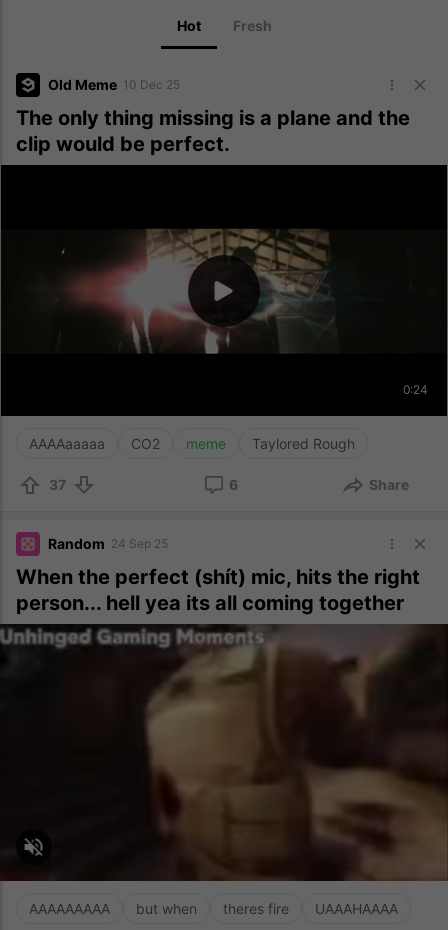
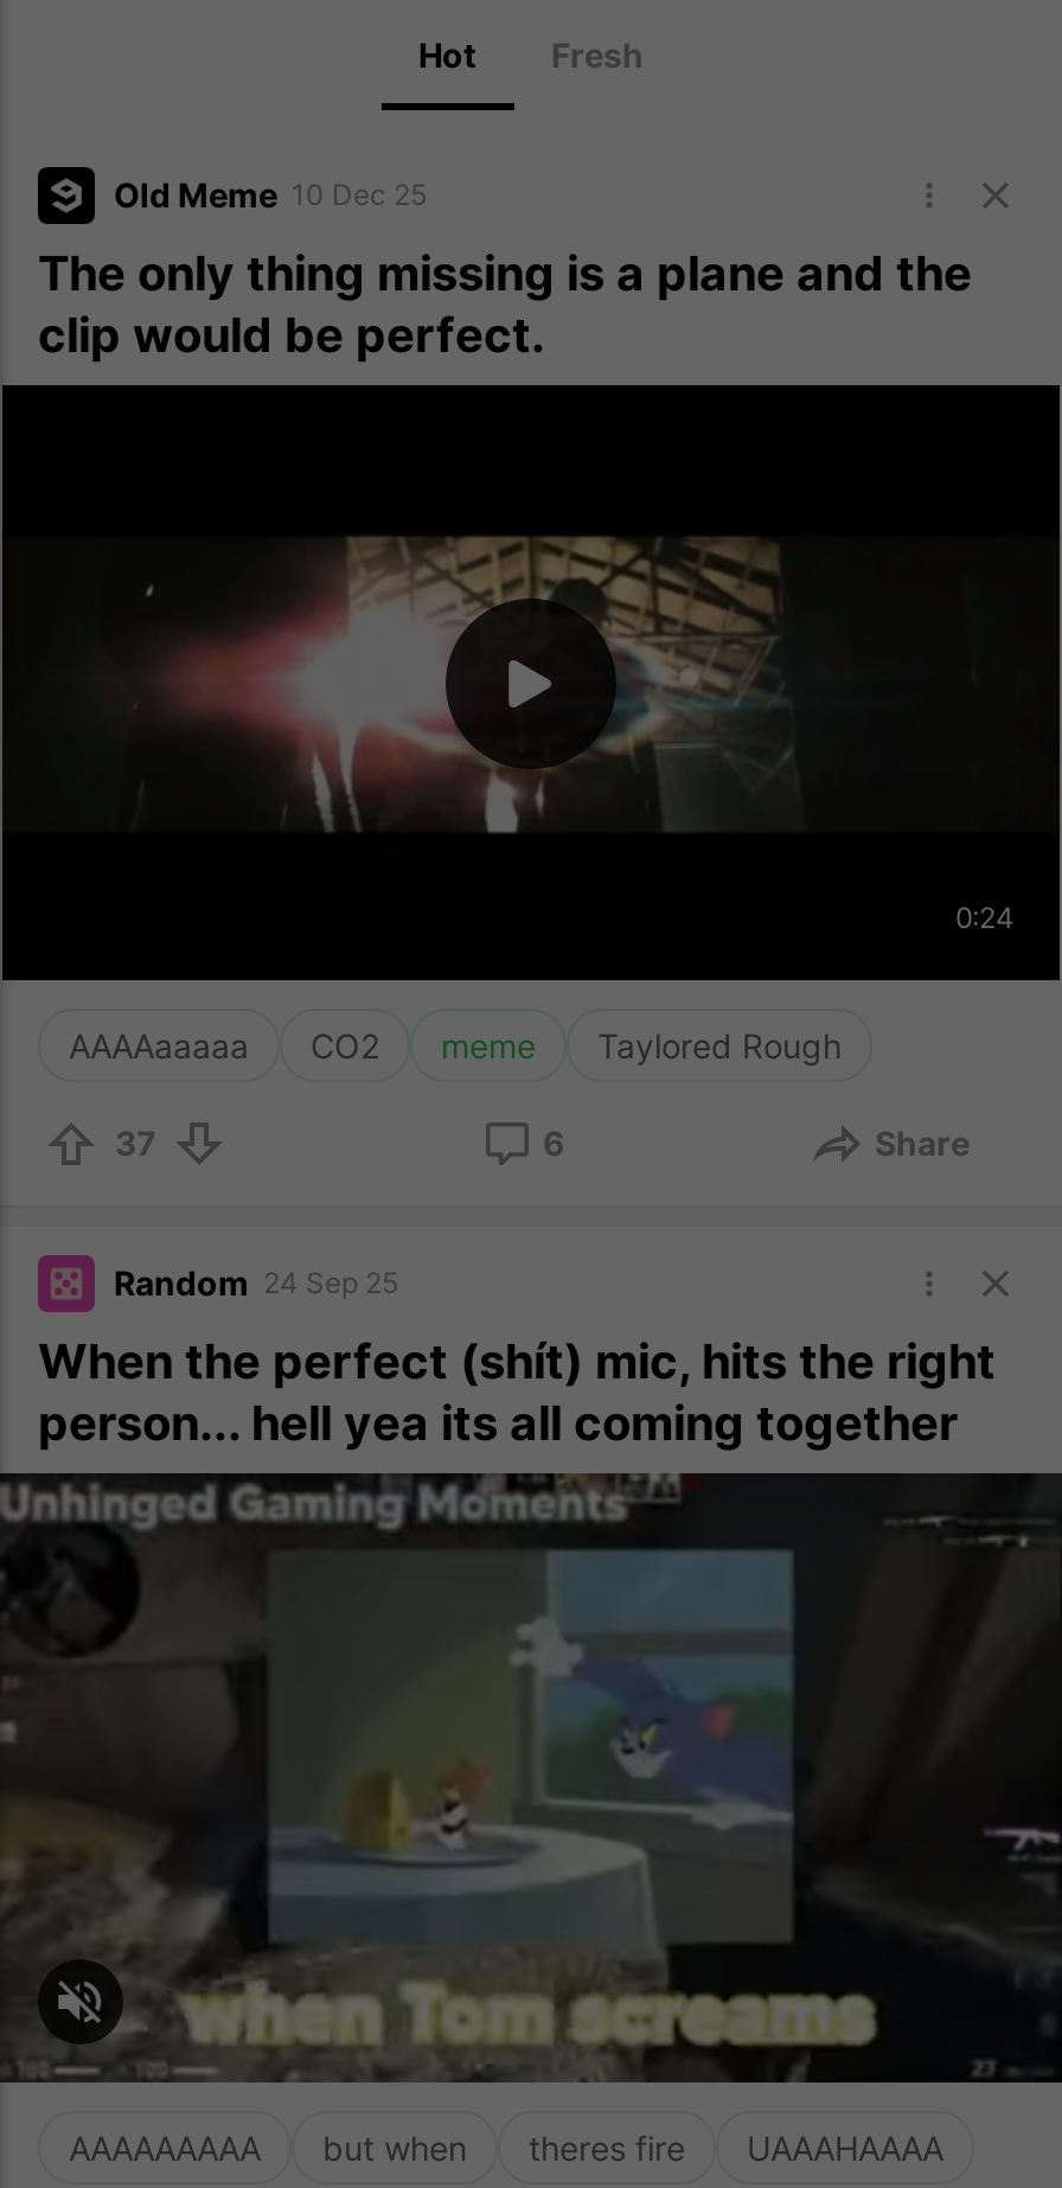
[3,624,445,882] [image] -> [7,1473,1055,2085] [image]

